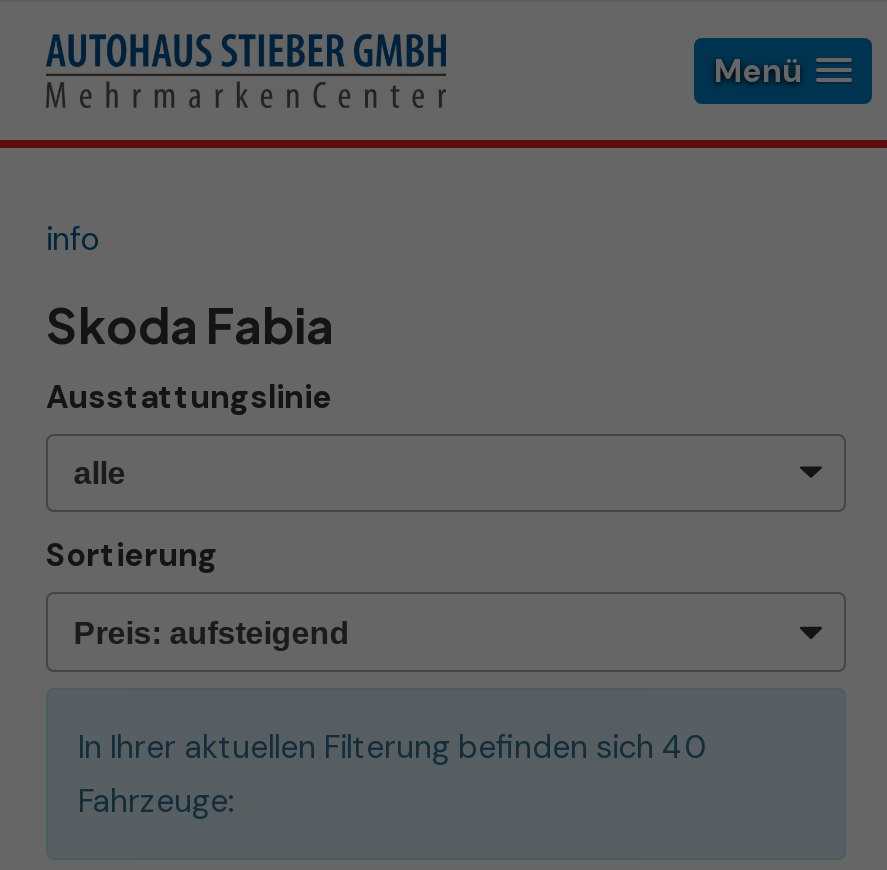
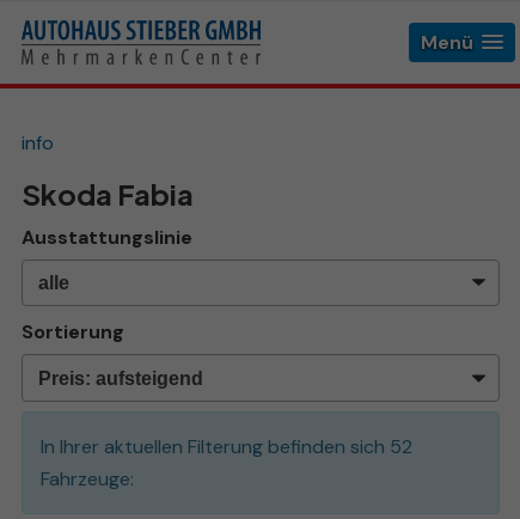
[78,726,706,768] In Ihrer aktuellen Filterung befinden sich 40 -> [41,434,412,459] In Ihrer aktuellen Filterung befinden sich 52

